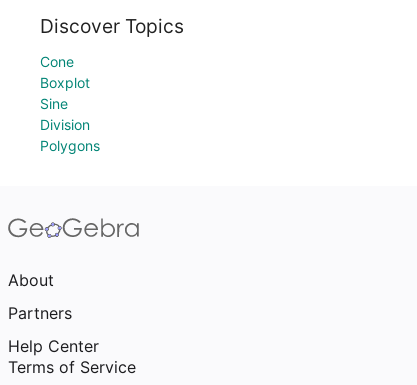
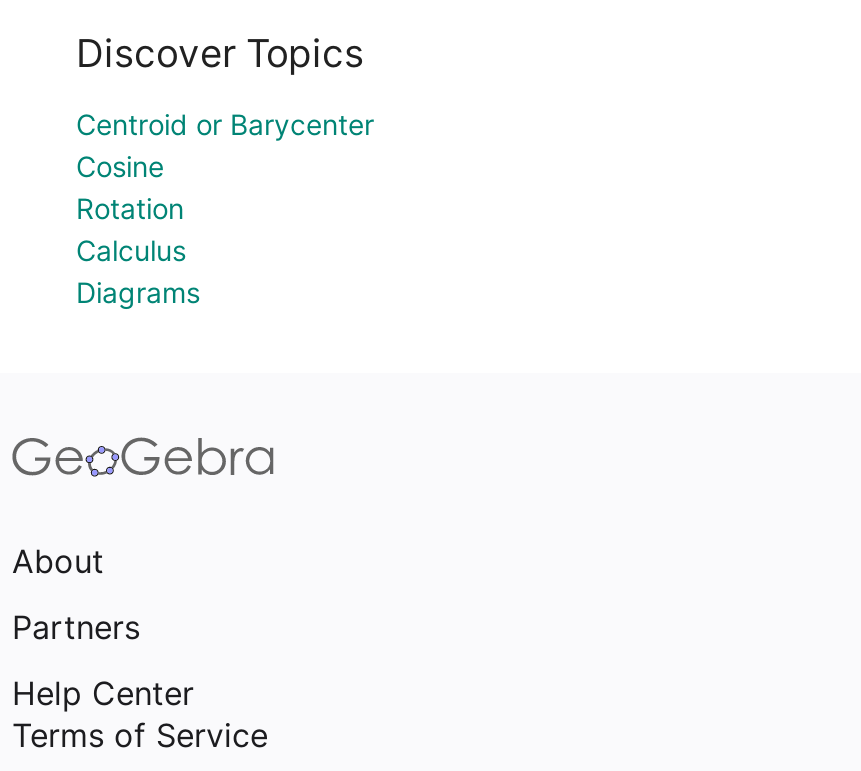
[40,53,100,154] Cone | Boxplot | Sine | Division | Polygons -> [76,107,374,309] Centroid or Barycenter | Cosine | Rotation | Calculus | Diagrams

